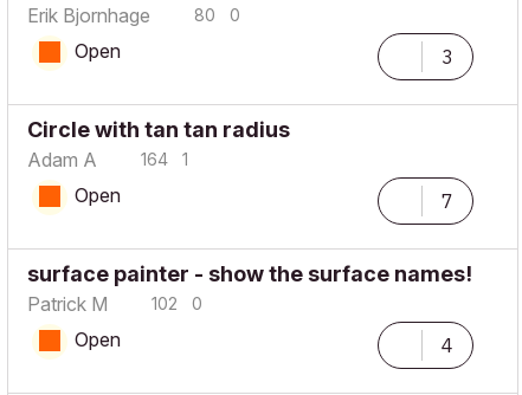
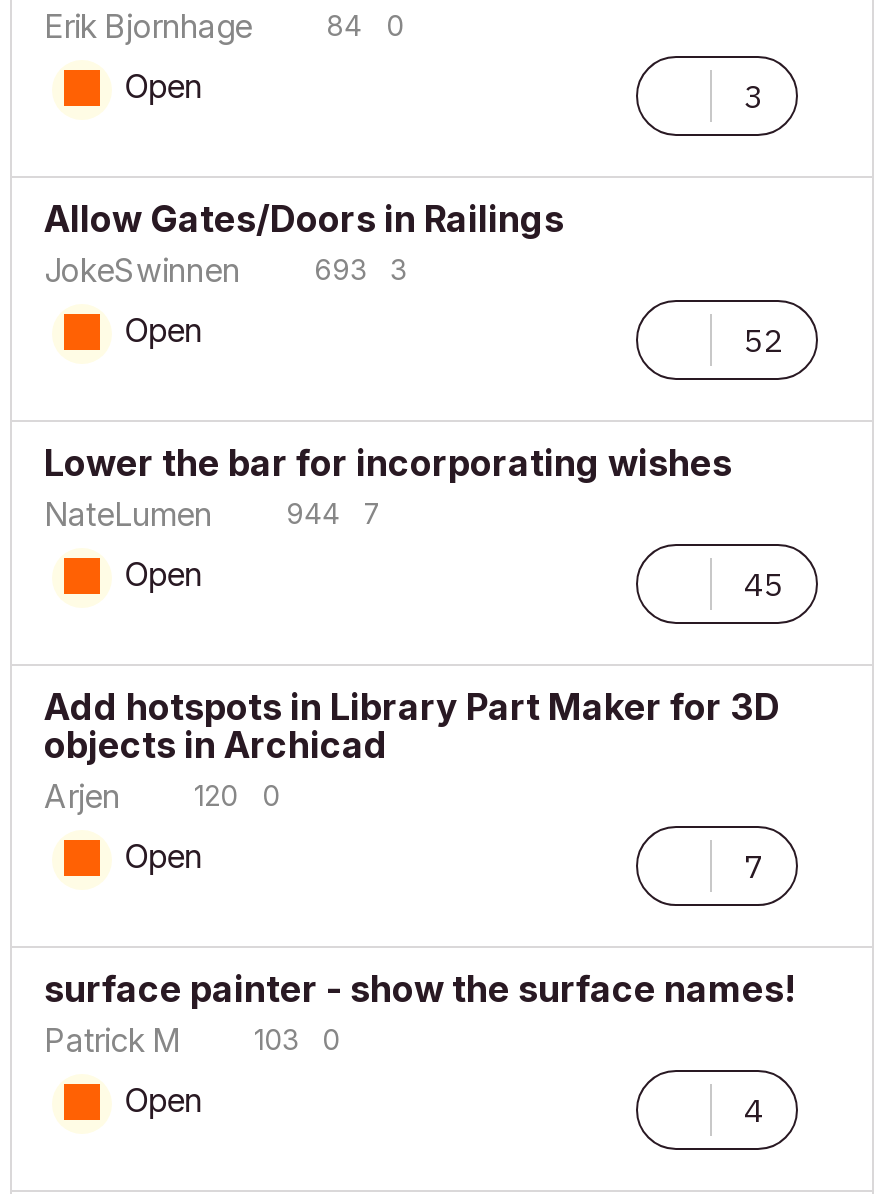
[194,5,240,25] 80 0 -> [326,8,404,42] 84 0
[27,117,290,171] Circle with tan tan radius | Adam A | 164 | 1 -> [44,198,784,816] Allow Gates/Doors in Railings | JokeSwinnen | 693 | 3 | Open | 52 | Lower the bar for incorporating wishes | NateLumen | 944 | 7 | Open | 45 | Add hotspots in Library Part Maker for 3D | objects in Archicad | Arjen | 120 | 0
[152,293,202,313] 102 0 -> [254,1022,340,1056] 103 0

